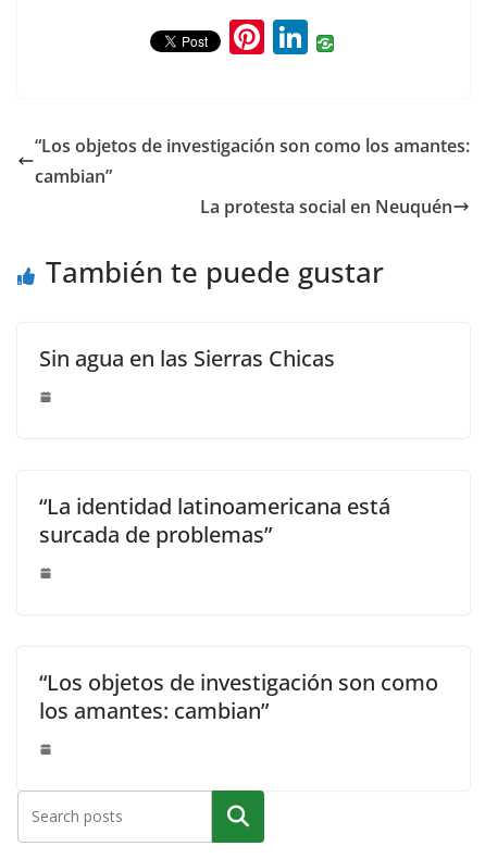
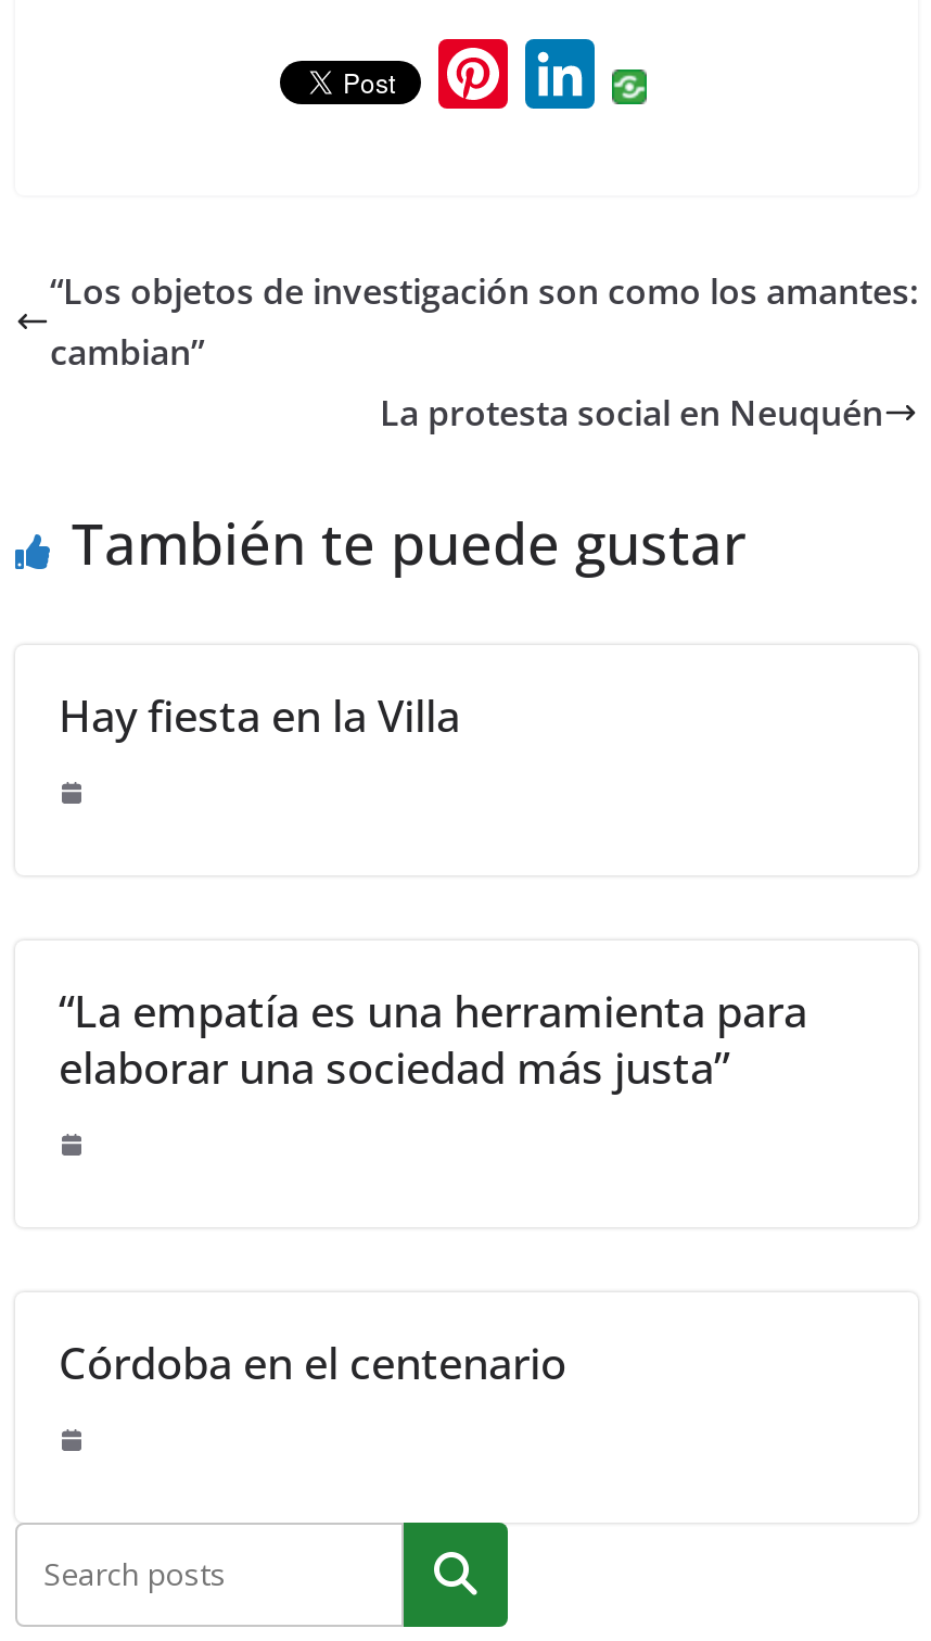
[39,344,335,373] Sin agua en las Sierras Chicas -> [59,687,460,746] Hay fiesta en la Villa
[39,492,390,550] “La identidad latinoamericana está | surcada de problemas” -> [59,983,807,1098] “La empatía es una herramienta para | elaborar una sociedad más justa”
[39,668,438,726] “Los objetos de investigación son como | los amantes: cambian” -> [59,1335,566,1393] Córdoba en el centenario

